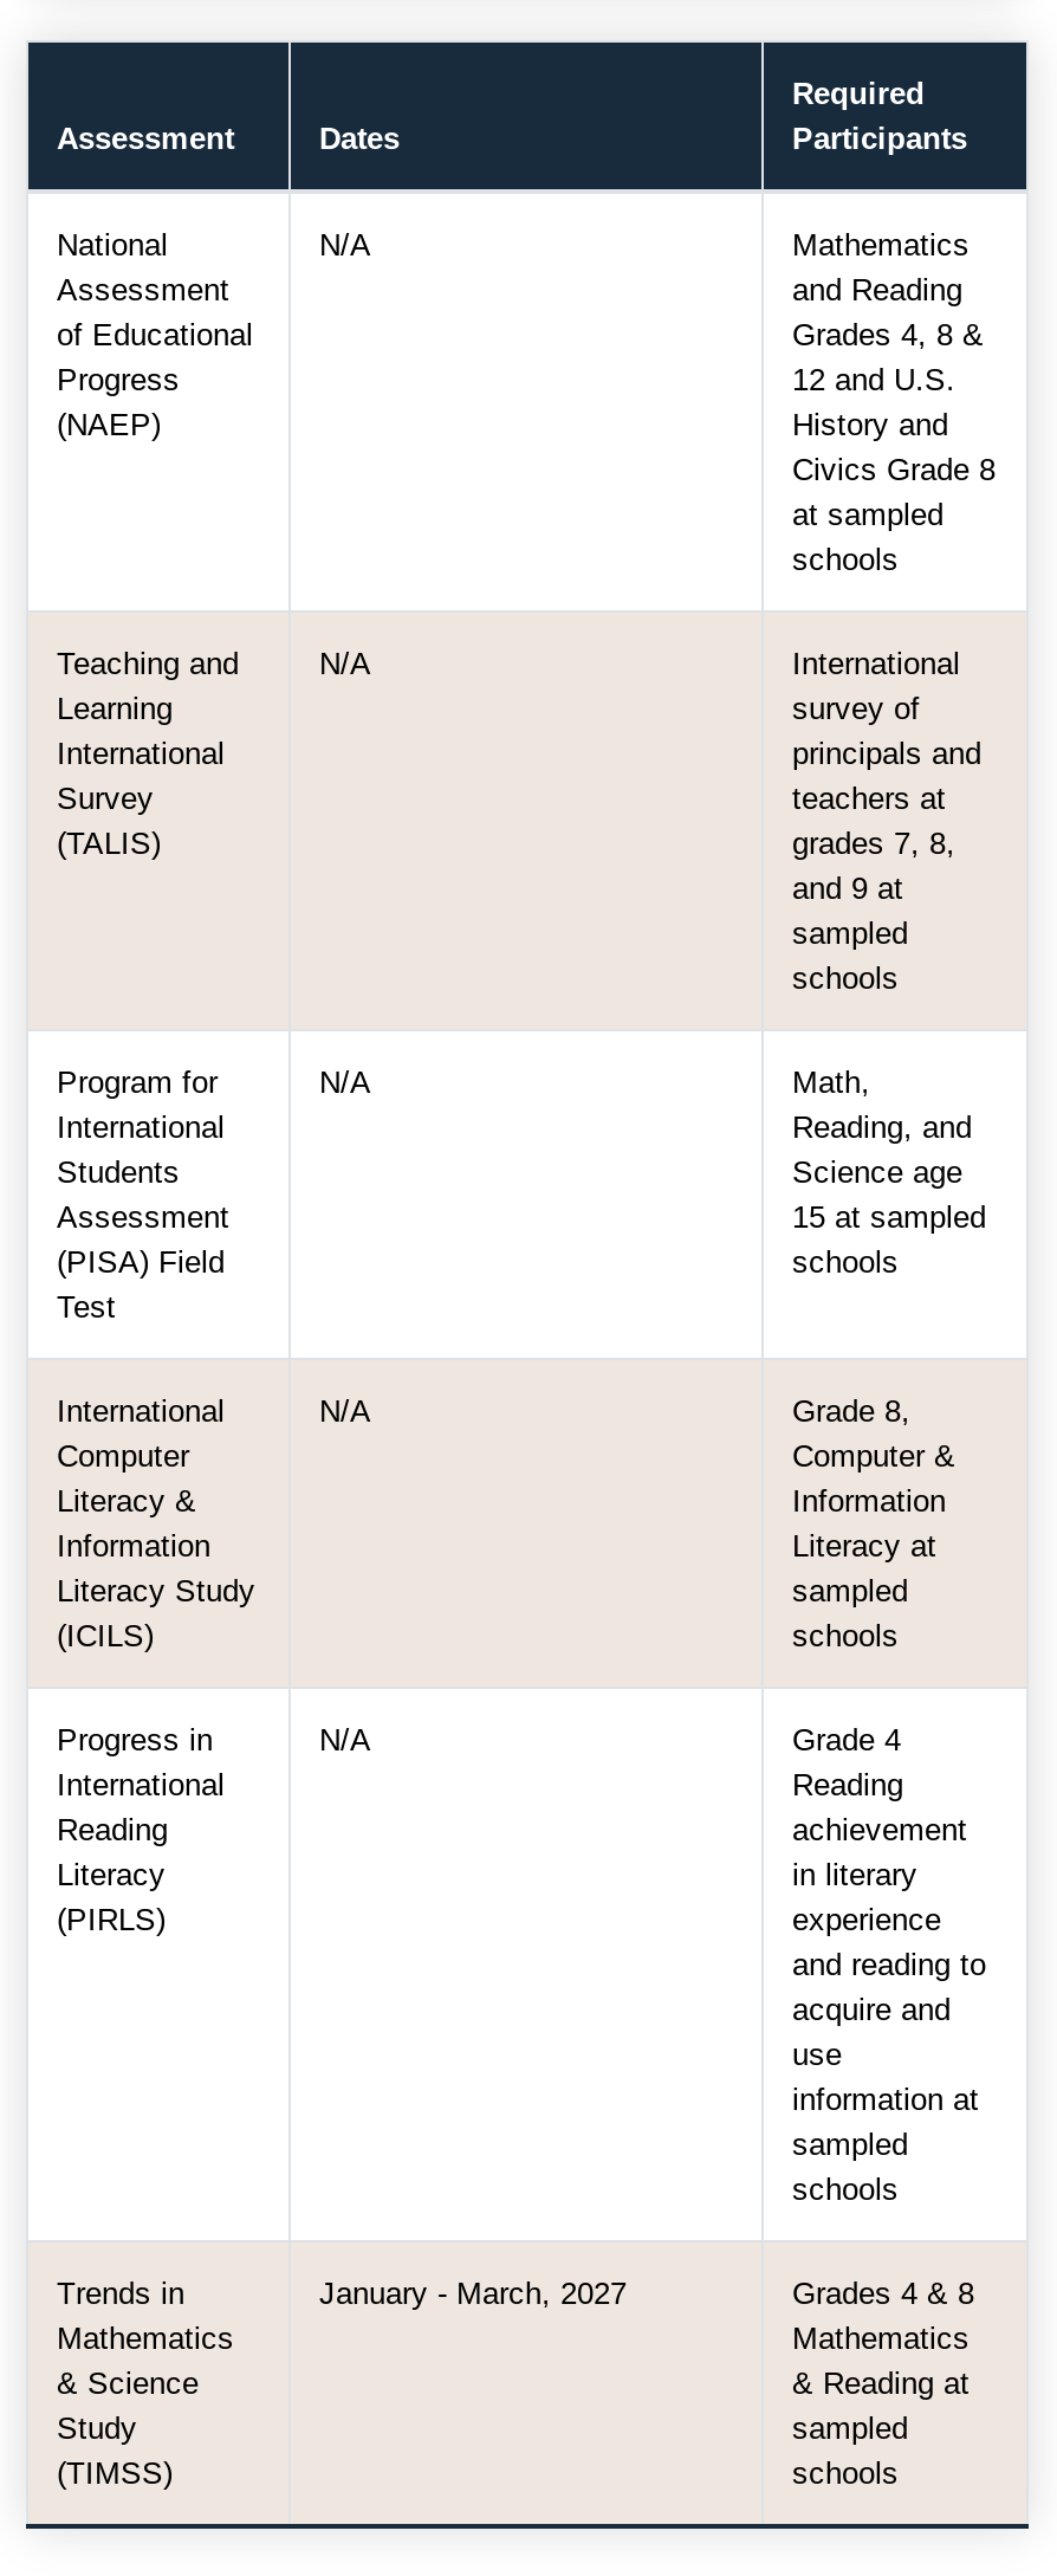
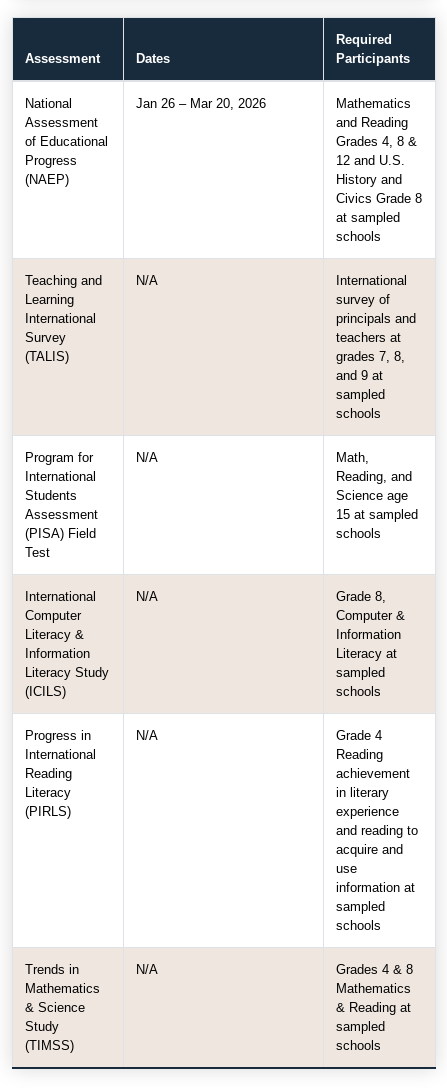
[319,228,371,263] N/A -> [136,96,266,111] Jan 26 – Mar 20, 2026
[319,2276,627,2312] January - March, 2027 -> [136,962,158,977] N/A

